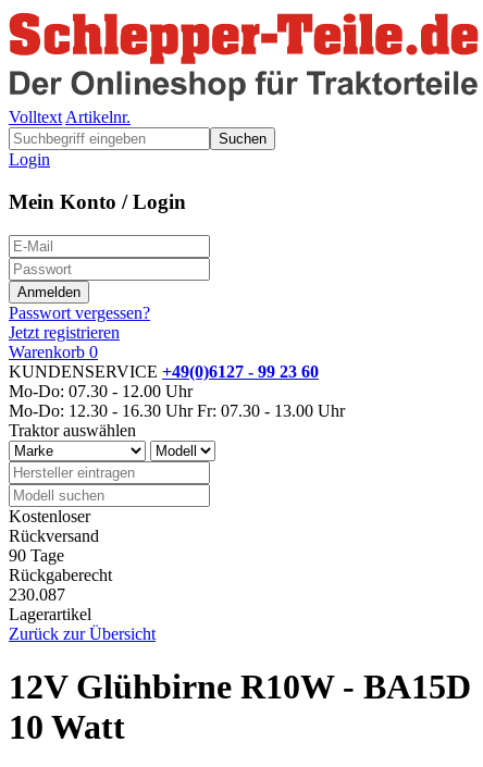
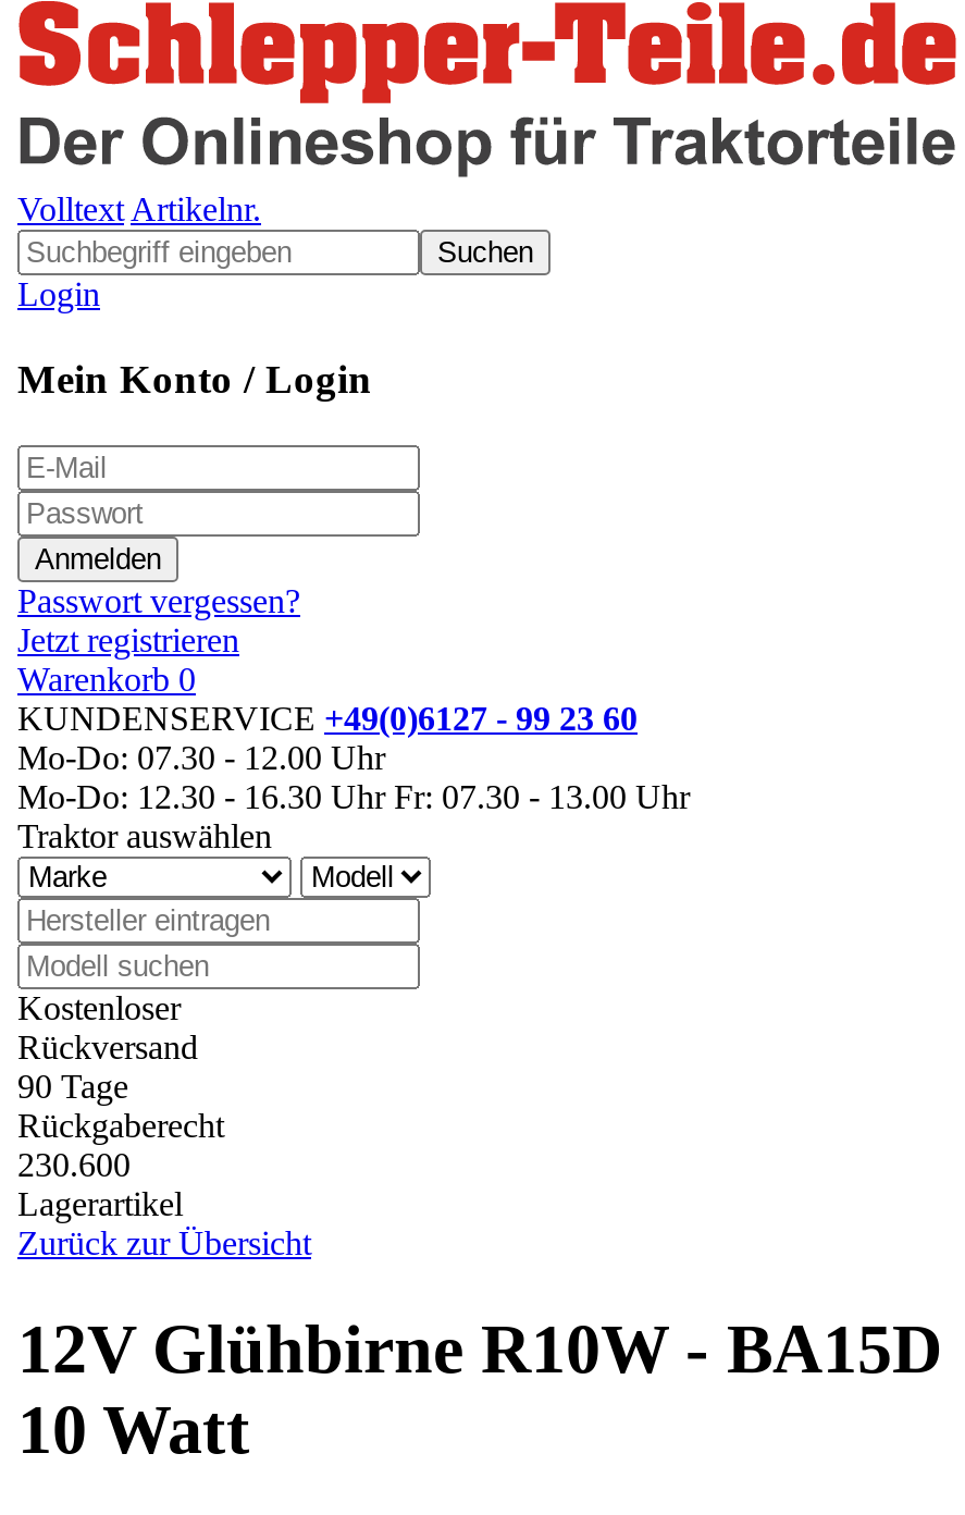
[9,585,65,604] 230.087 -> [17,1146,131,1183] 230.600

